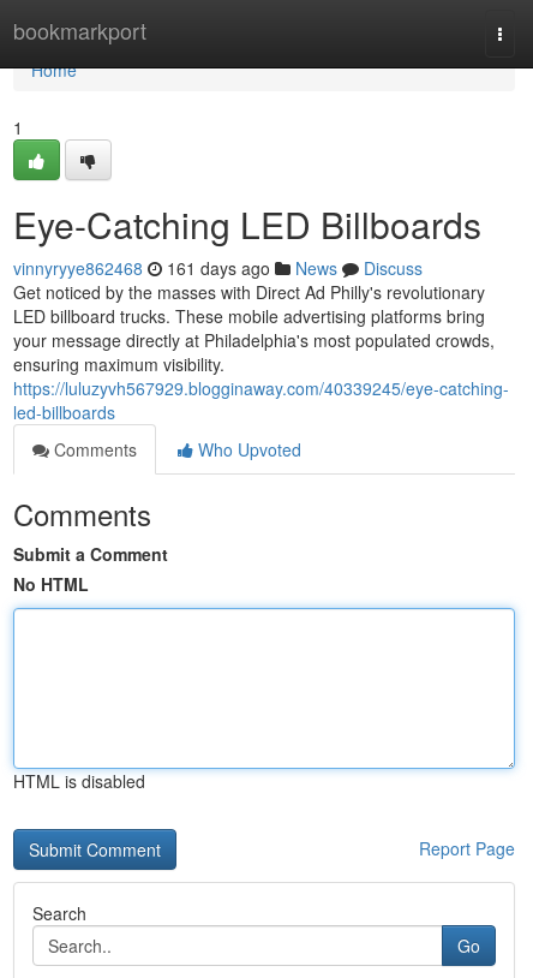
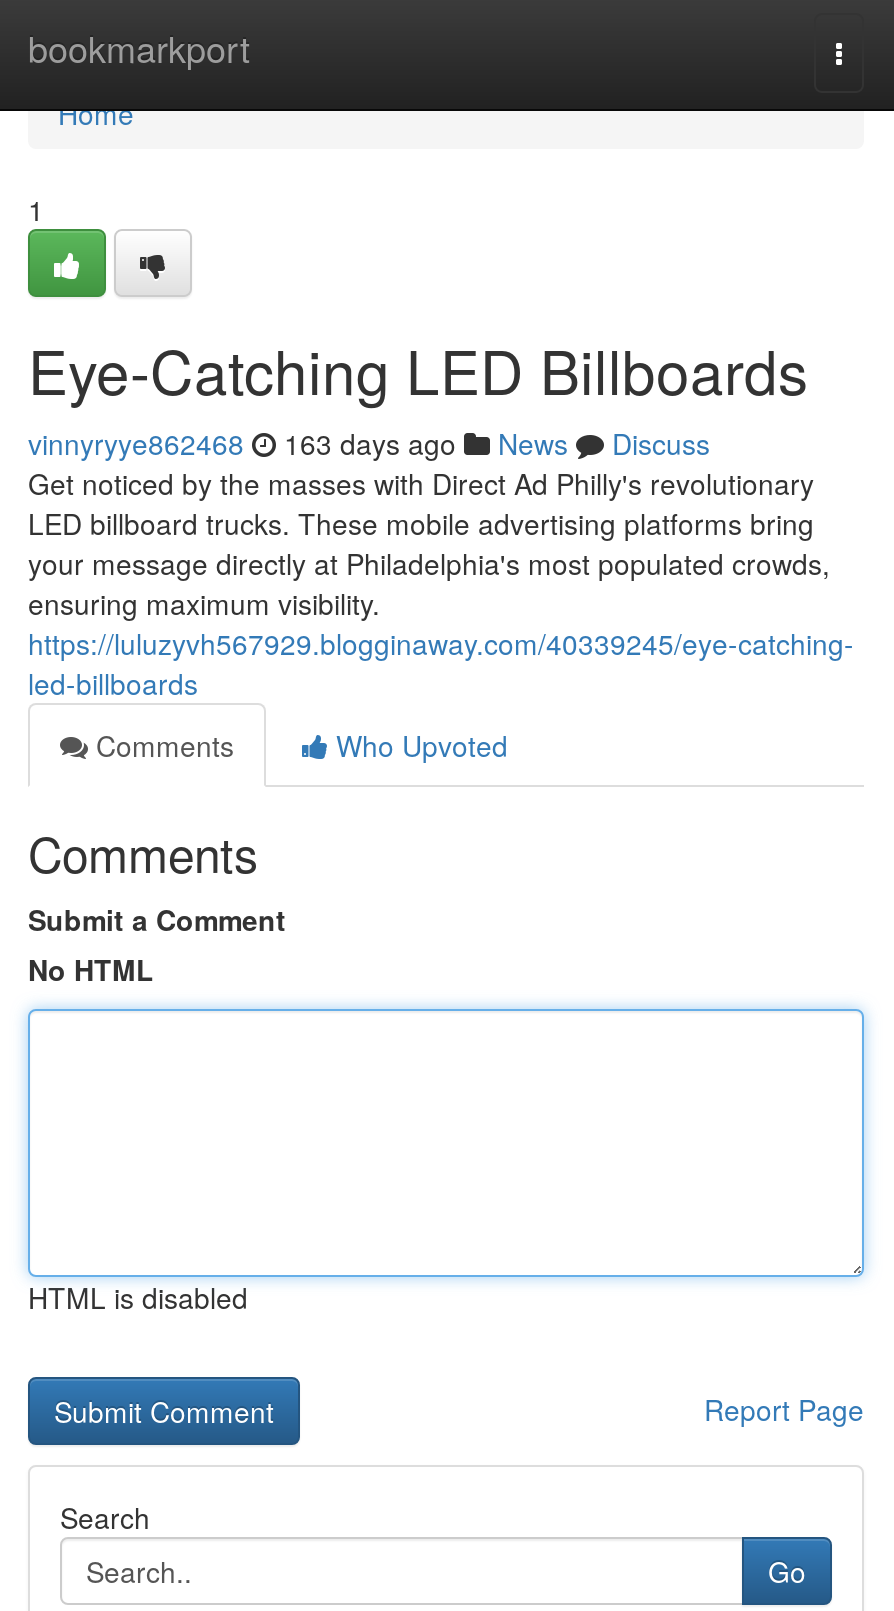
[13,256,423,280] vinnyryye862468 161 days ago News Discuss -> [28,423,710,463] vinnyryye862468 163 days ago News Discuss

